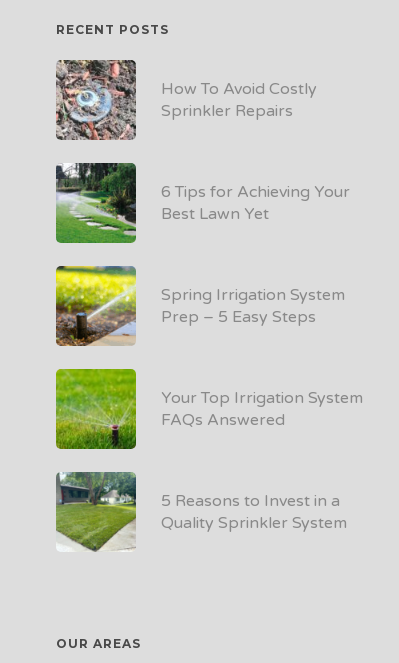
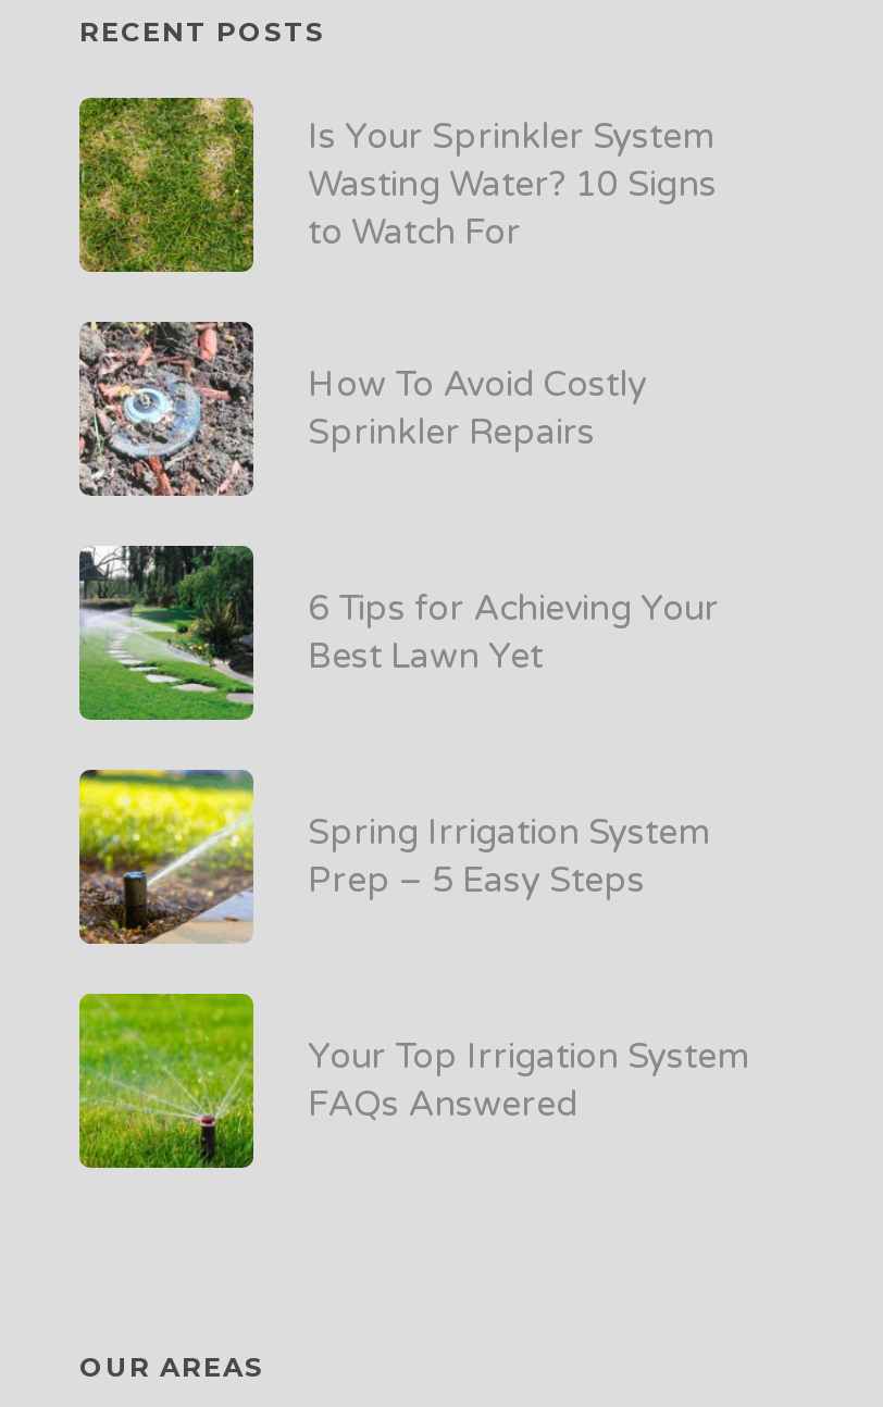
none -> [77,96,717,274] [image] | Is Your Sprinkler System | Wasting Water? 10 Signs | to Watch For
moved [54,58,363,430] -> [75,317,747,1127]: [image] | How To Avoid Costly | Sprinkler Repairs | ... | Your Top Irrigation System | FAQs Answered
[55,471,347,552] [image] | 5 Reasons to Invest in a | Quality Sprinkler System -> none

